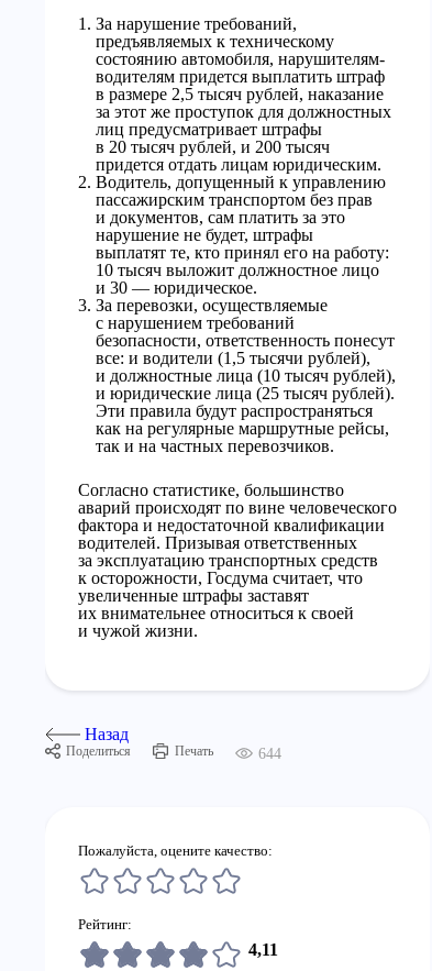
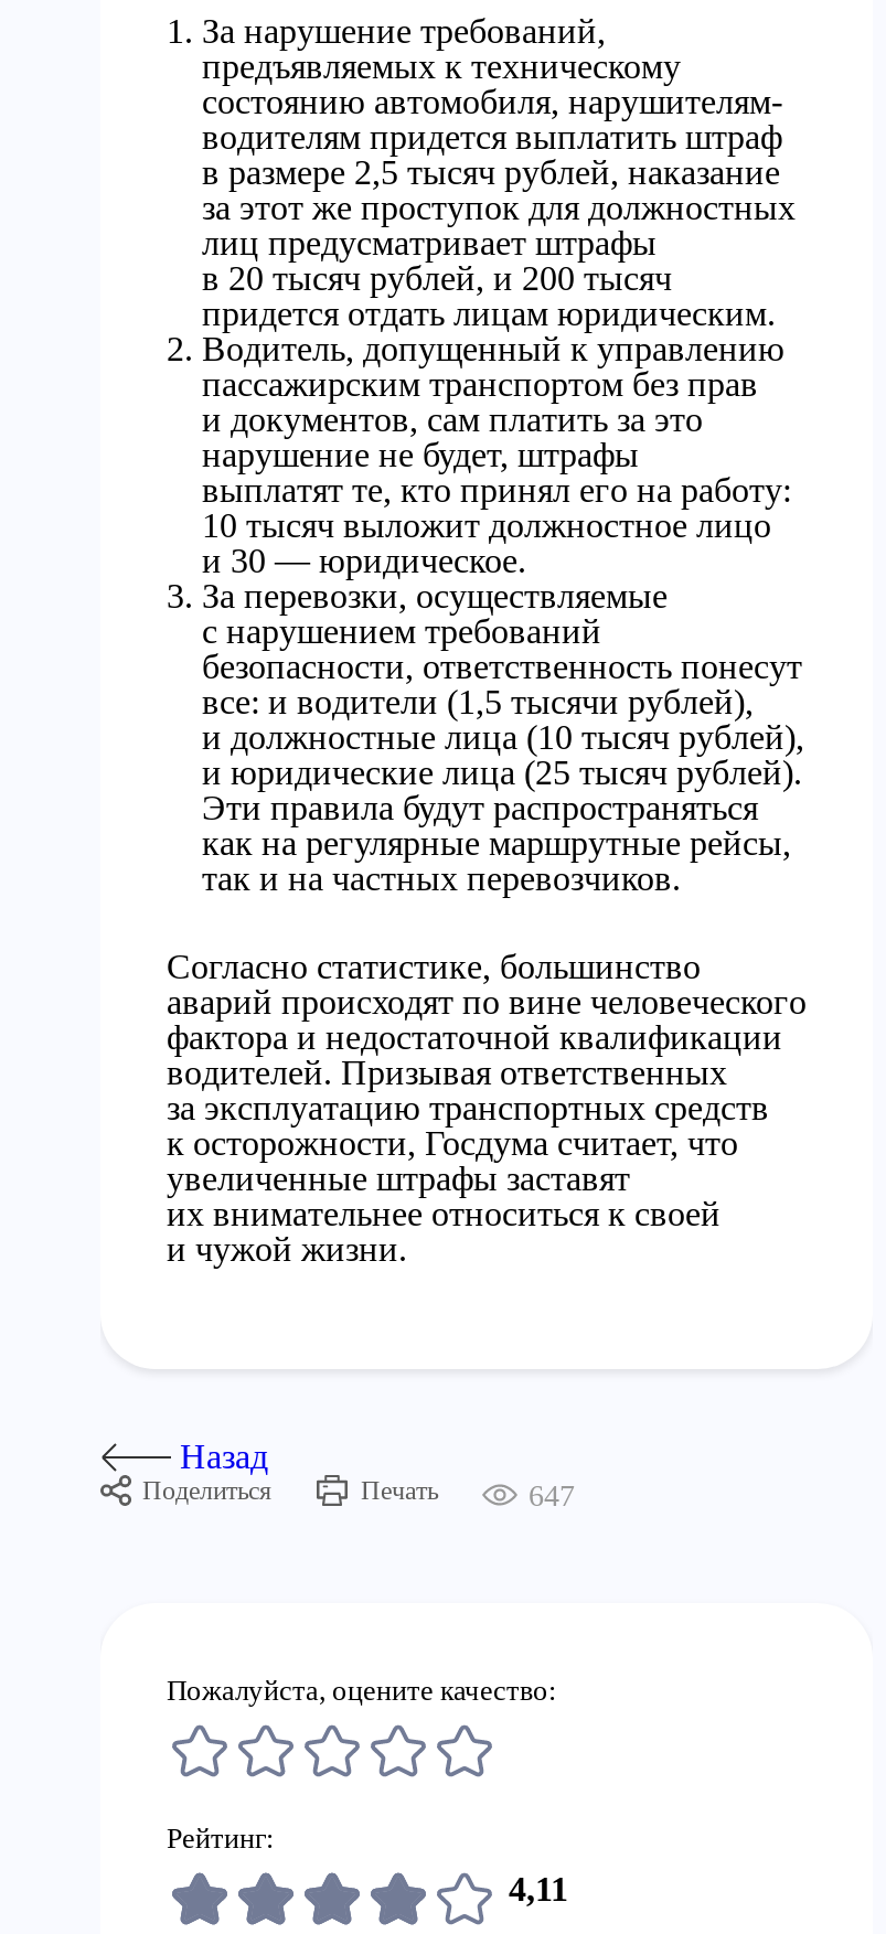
[258,745,281,762] 644 -> [529,1478,575,1511] 647

